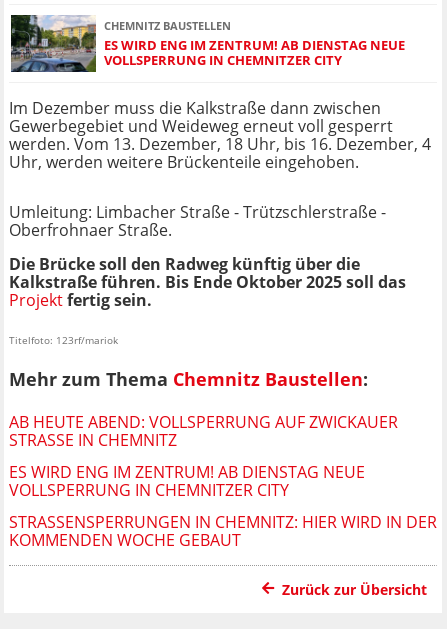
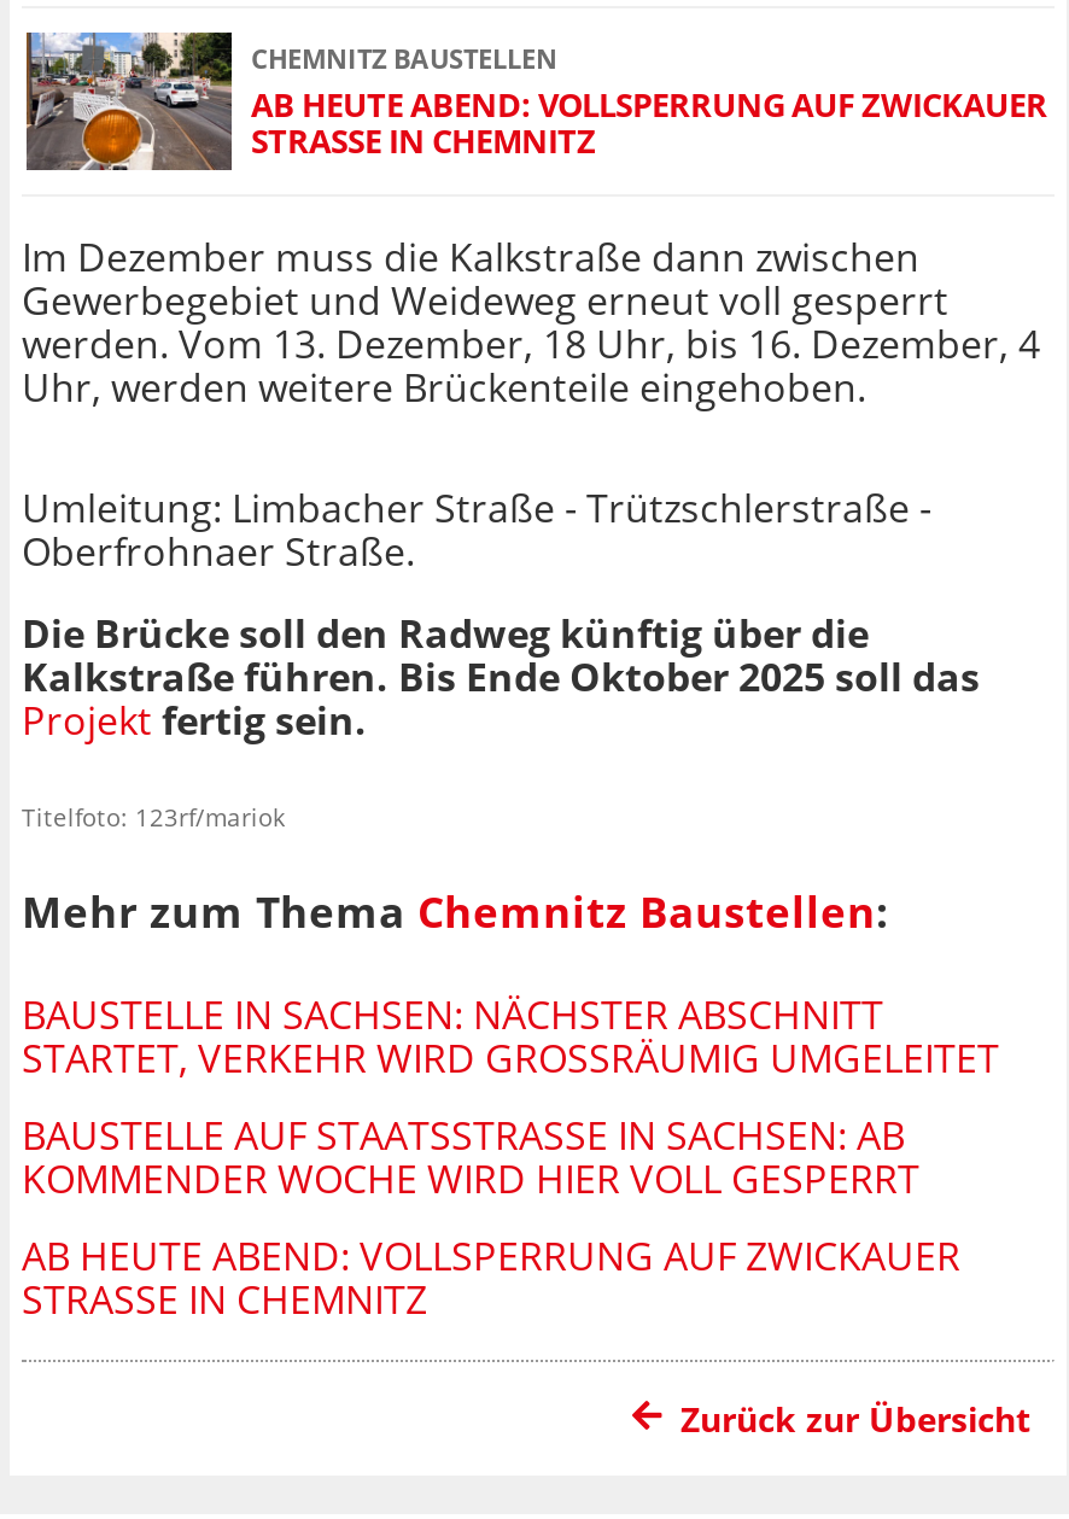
[10,14,405,73] [image] | ES WIRD ENG IM ZENTRUM! AB DIENSTAG NEUE | VOLLSPERRUNG IN CHEMNITZER CITY -> [24,30,1047,173] [image] | AB HEUTE ABEND: VOLLSPERRUNG AUF ZWICKAUER | STRASSE IN CHEMNITZ
none -> [22,987,977,1205] BAUSTELLE IN SACHSEN: NÄCHSTER ABSCHNITT | STARTET, VERKEHR WIRD GROSSRÄUMIG UMGELEITET | BAUSTELLE AUF STAATSSTRASSE IN SACHSEN: AB K | OMMENDER WOCHE WIRD HIER VOLL GESPERRT
moved [9,411,398,451] -> [22,1229,960,1325]: AB HEUTE ABEND: VOLLSPERRUNG AUF ZWICKAUER | STRASSE IN CHEMNITZ
[9,461,437,551] ES WIRD ENG IM ZENTRUM! AB DIENSTAG NEUE | VOLLSPERRUNG IN CHEMNITZER CITY | STRASSENSPERRUNGEN IN CHEMNITZ: HIER WIRD IN DER K | OMMENDEN WOCHE GEBAUT -> none

